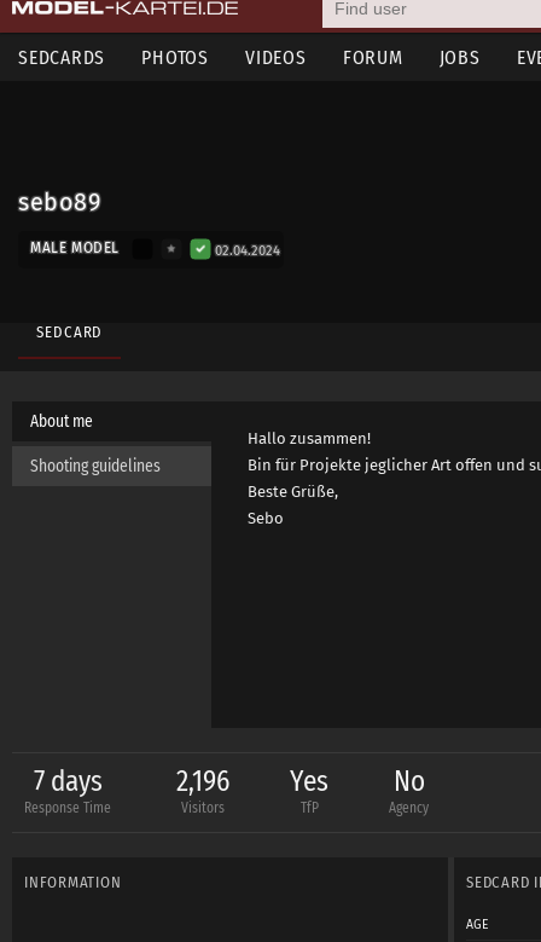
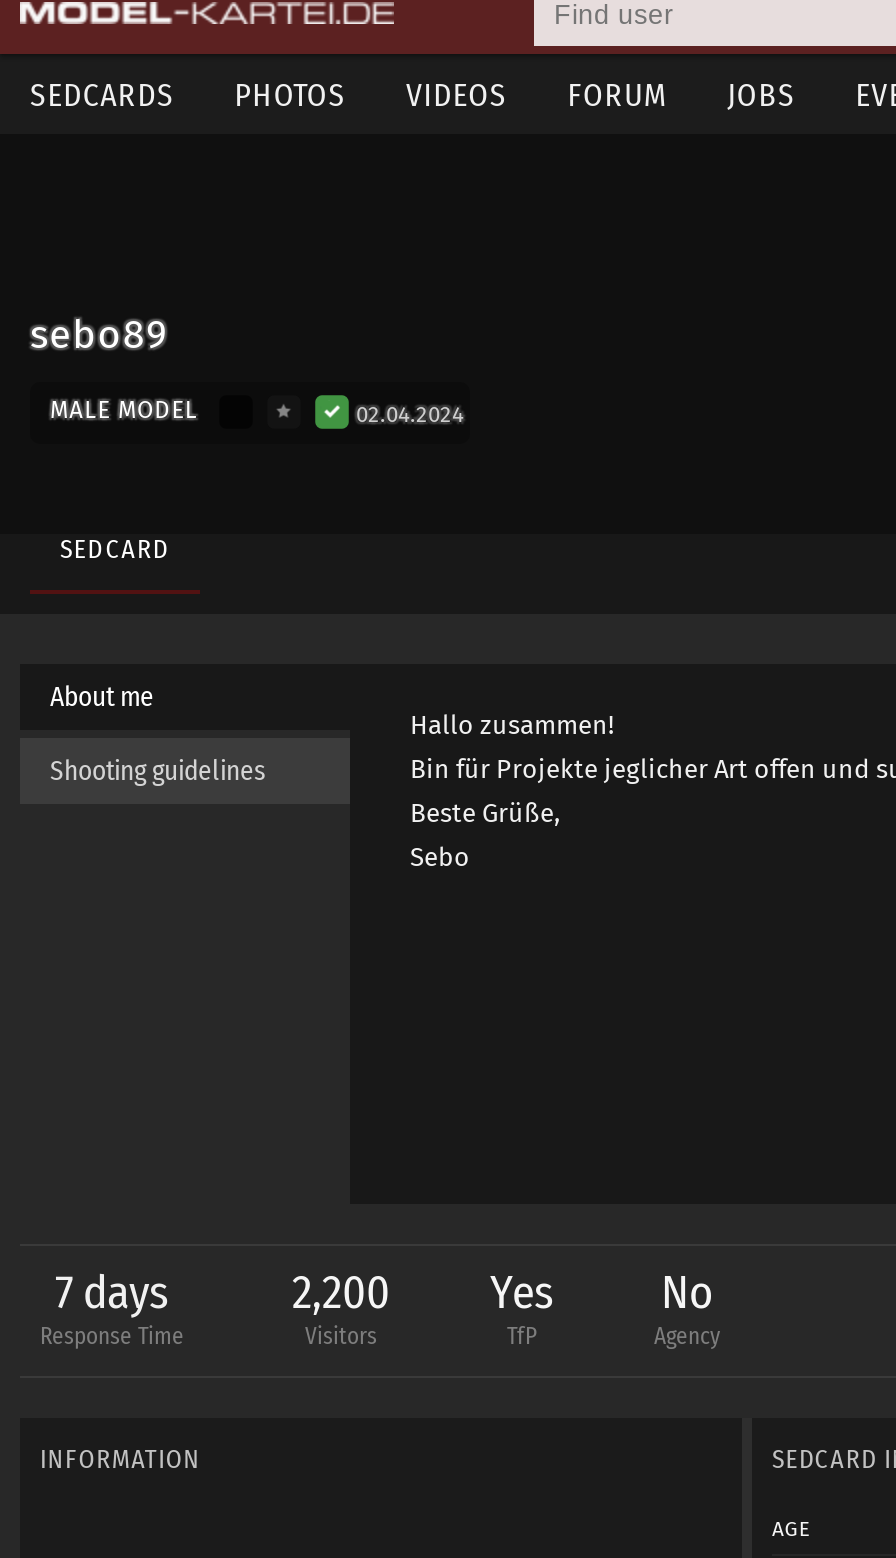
[176,764,424,798] 2,196 Yes No -> [292,1264,713,1320] 2,200 Yes No

